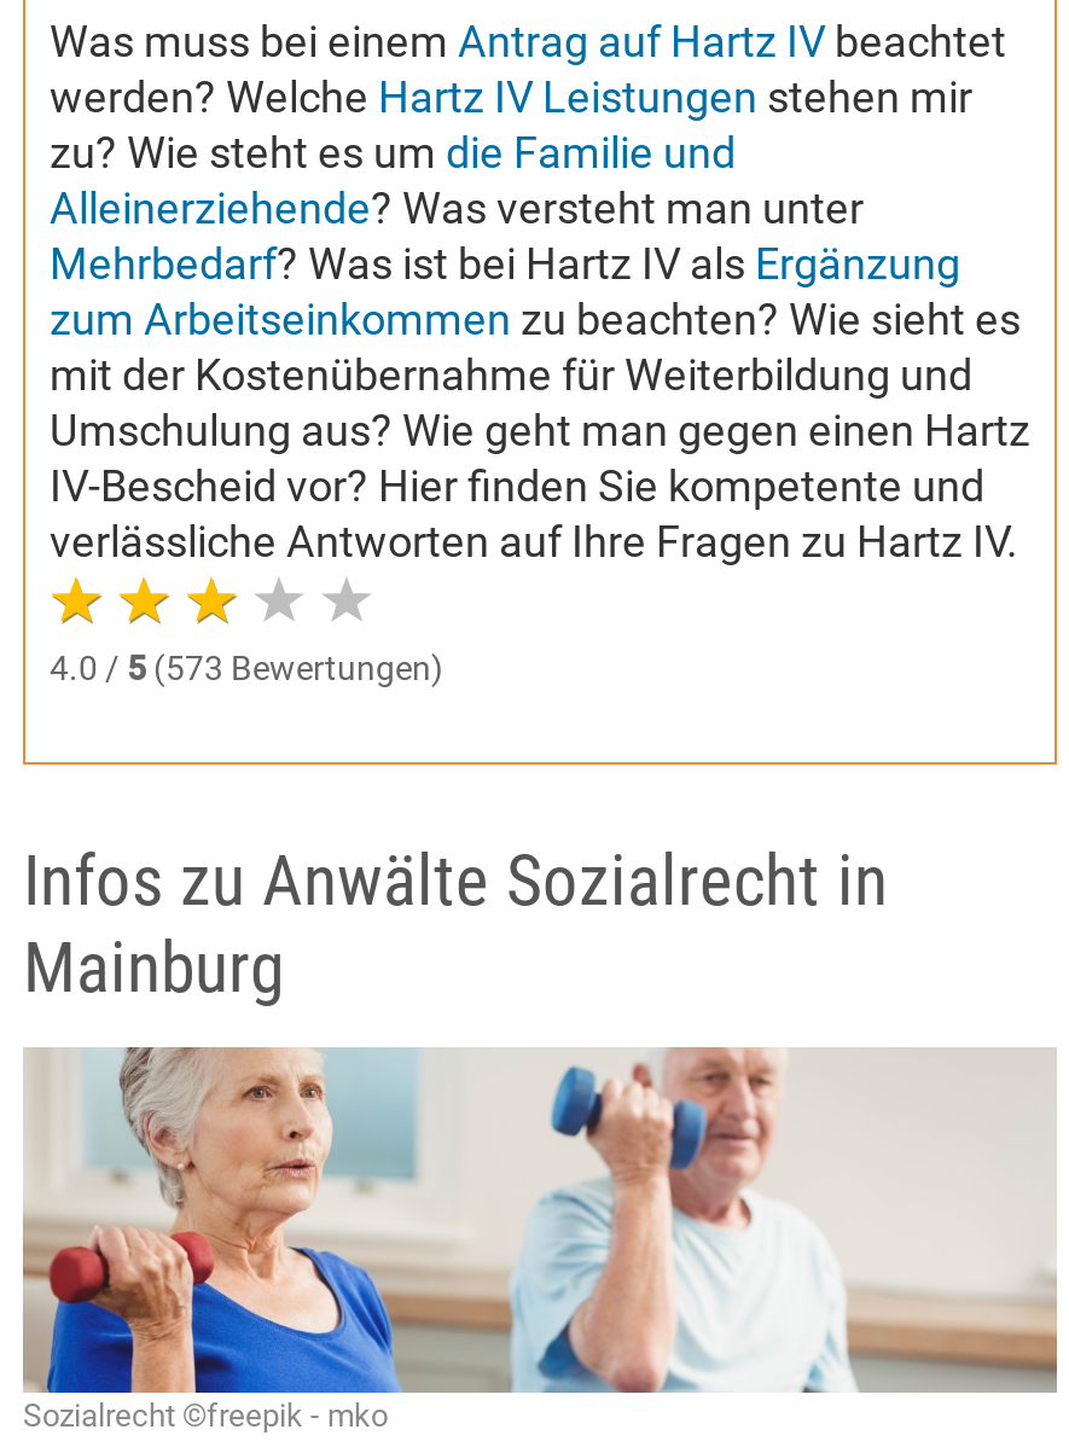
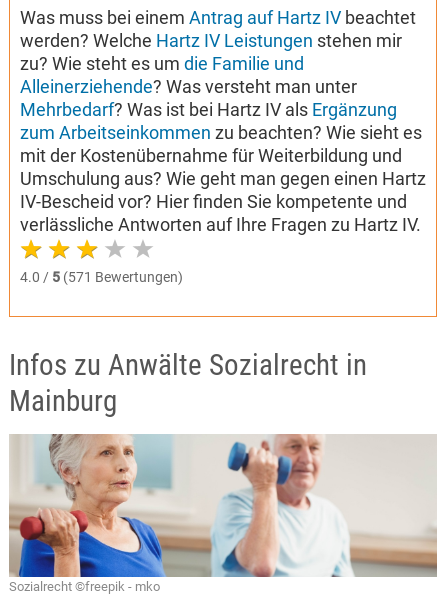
[50,649,443,687] 4.0 / 5 (573 Bewertungen) -> [20,269,183,285] 4.0 / 5 (571 Bewertungen)

